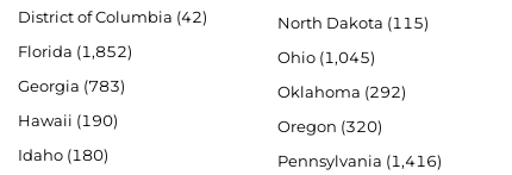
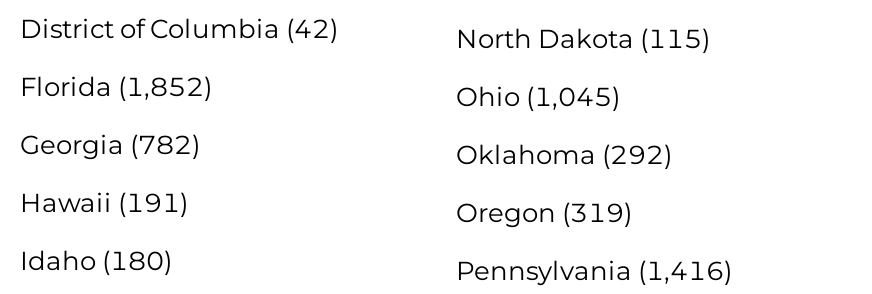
[18,76,125,95] Georgia (783) -> [20,128,200,160] Georgia (782)
[18,111,118,130] Hawaii (190) -> [20,186,188,218] Hawaii (191)
[277,117,382,136] Oregon (320) -> [456,196,632,228] Oregon (319)

